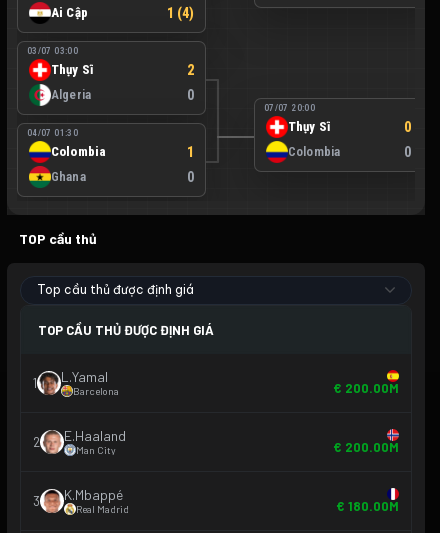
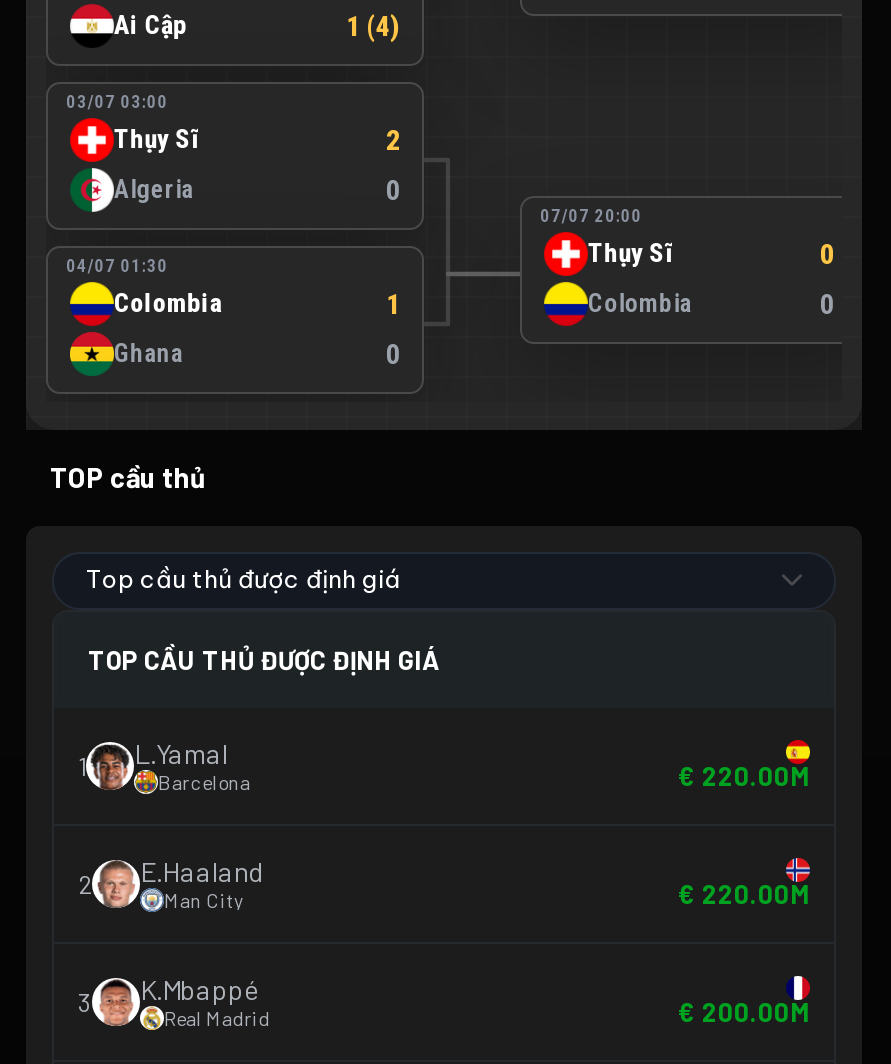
[333,380,399,396] € 200.00M -> [678,761,810,793] € 220.00M
[333,439,399,455] € 200.00M -> [678,879,810,911] € 220.00M
[336,498,399,514] € 180.00M -> [678,997,810,1029] € 200.00M

